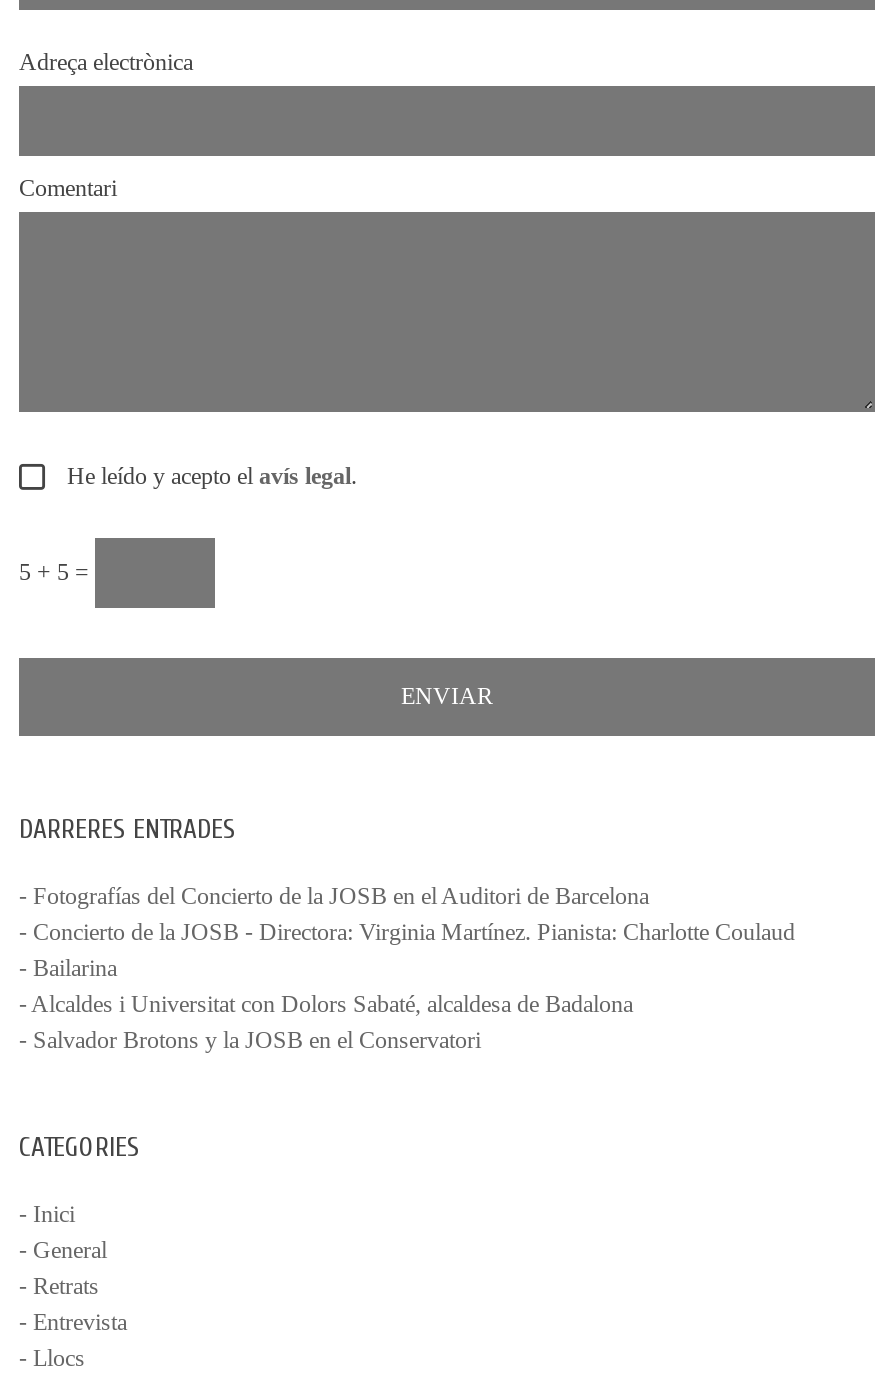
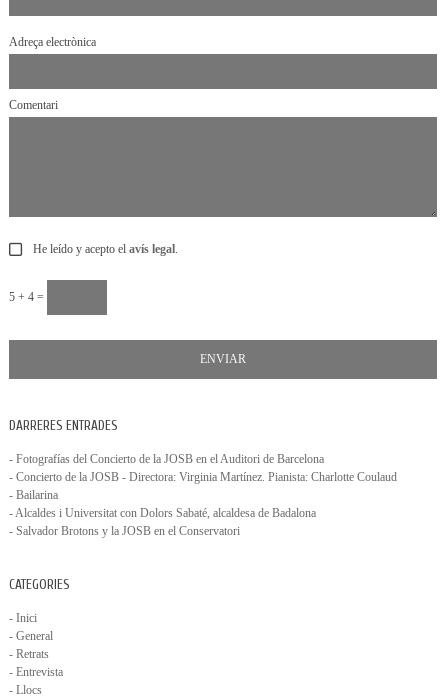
[19,558,89,586] 5 + 5 = -> [9,290,44,304] 5 + 4 =

